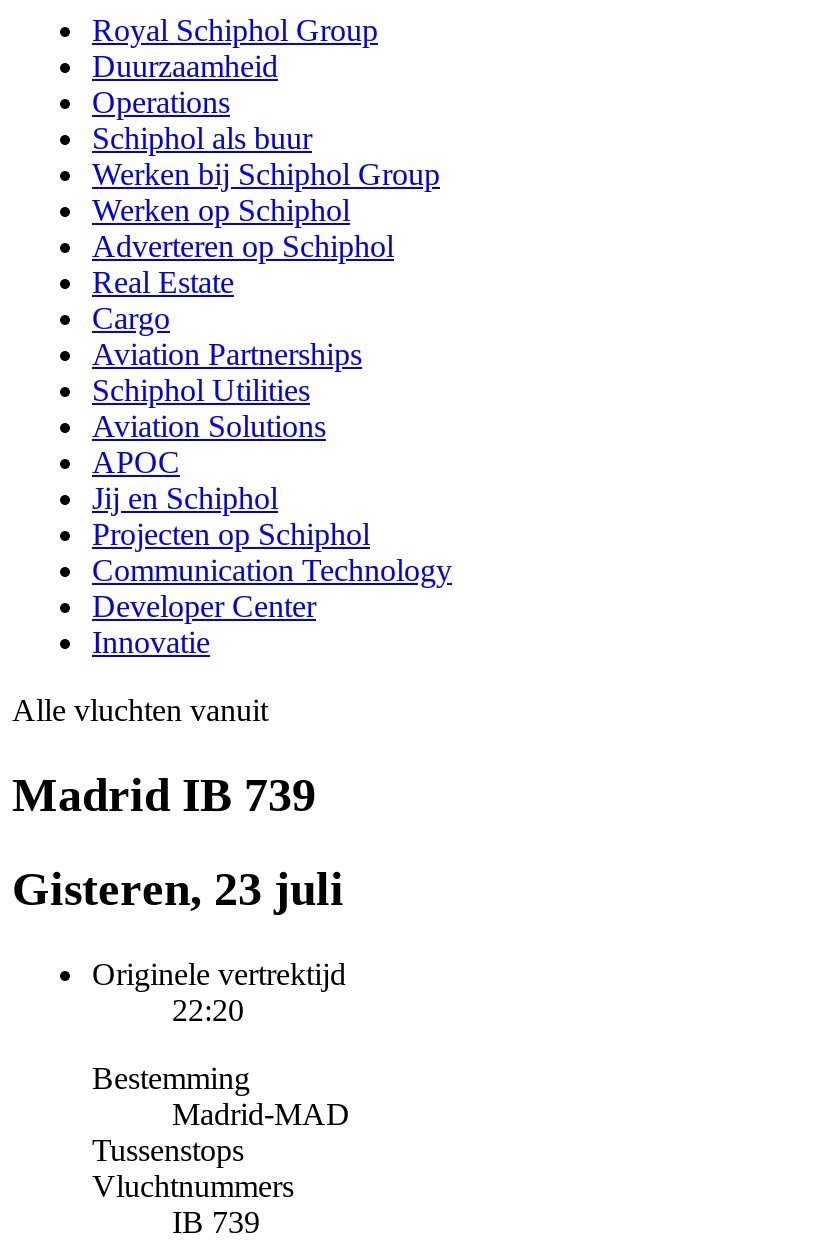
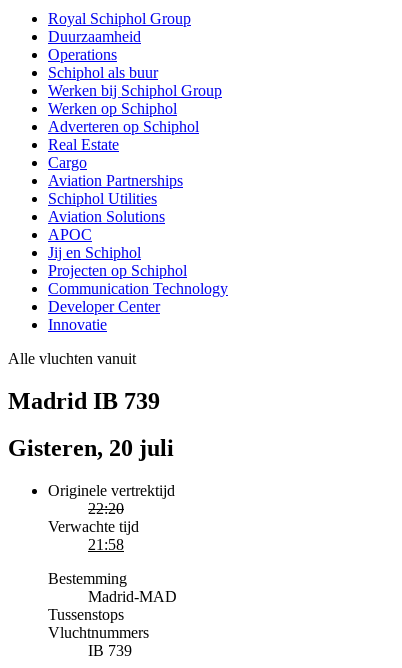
[12,863,344,915] Gisteren, 23 juli -> [8,435,174,461] Gisteren, 20 juli
none -> [48,518,139,553] Verwachte tijd | 21:58

